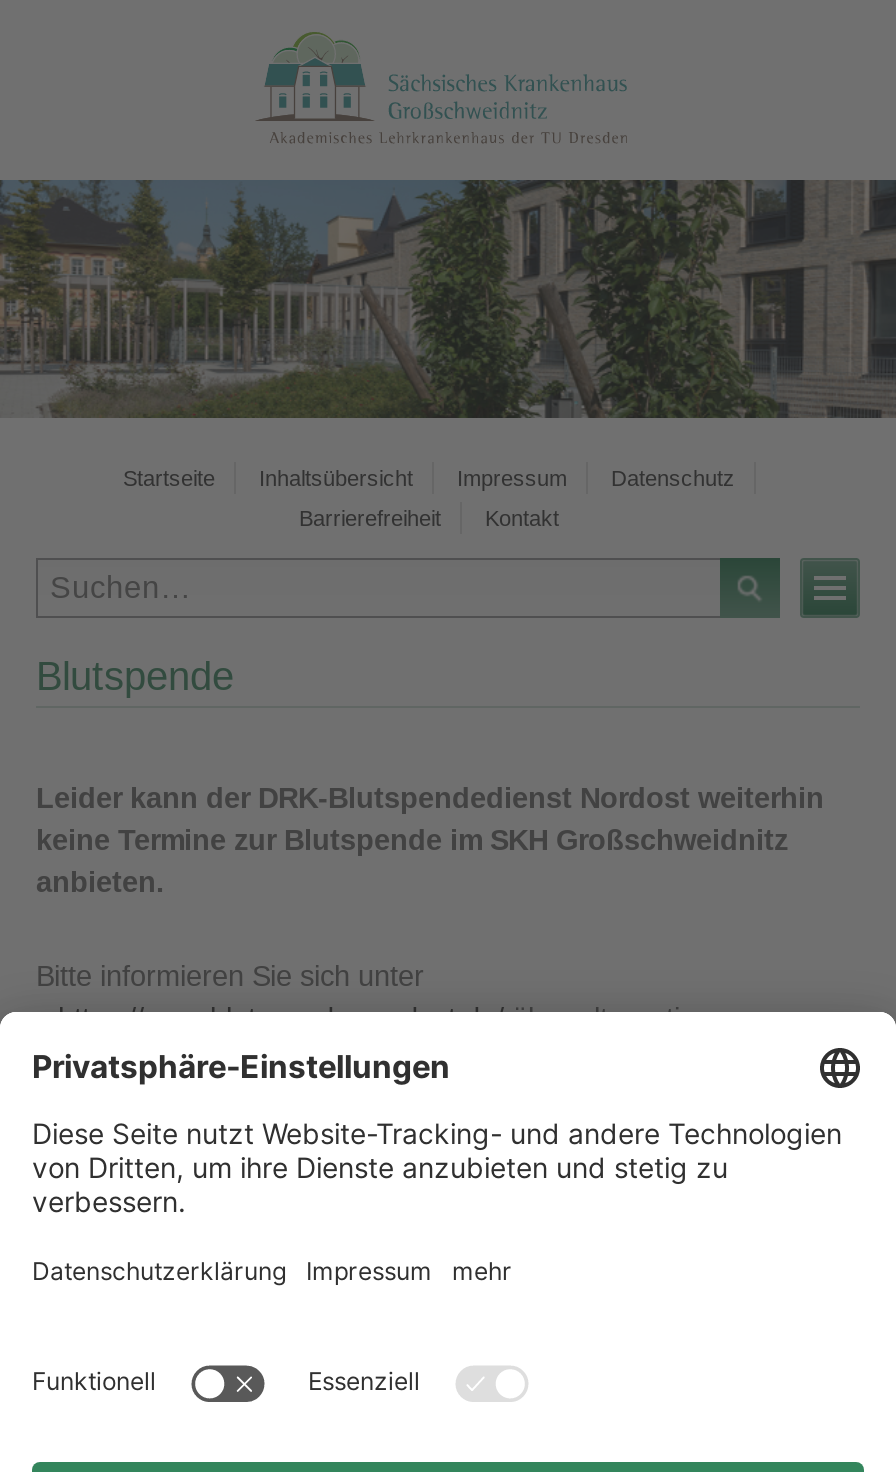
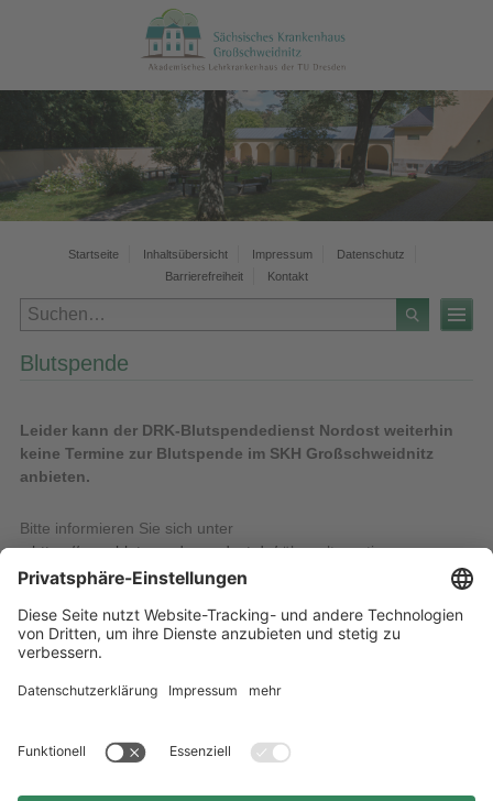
[6,180,890,416] [image] -> [3,90,490,220] [image]

